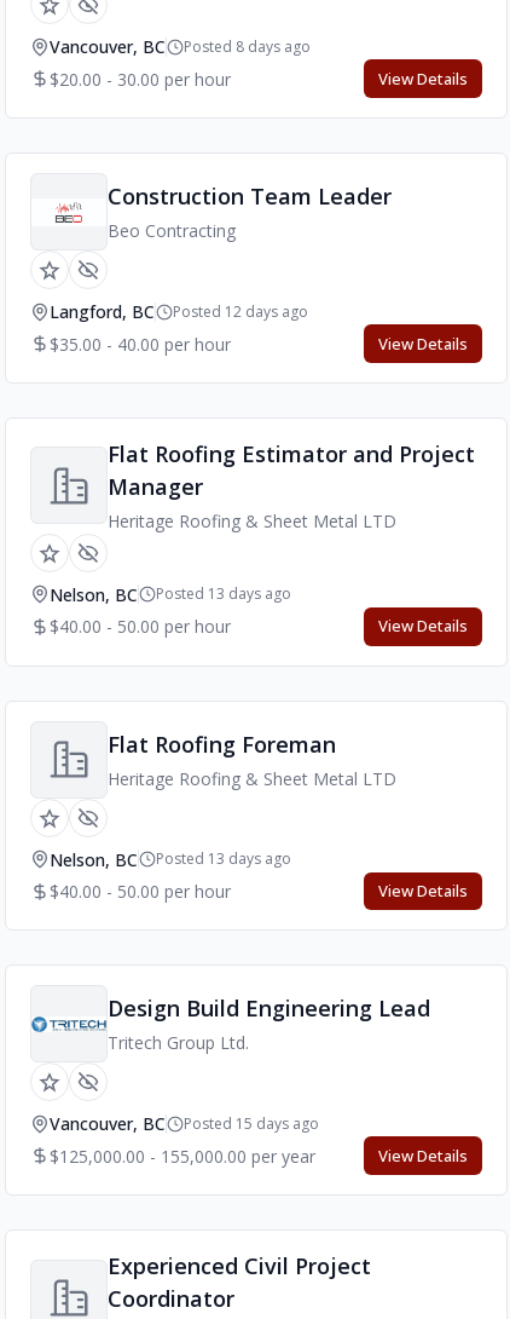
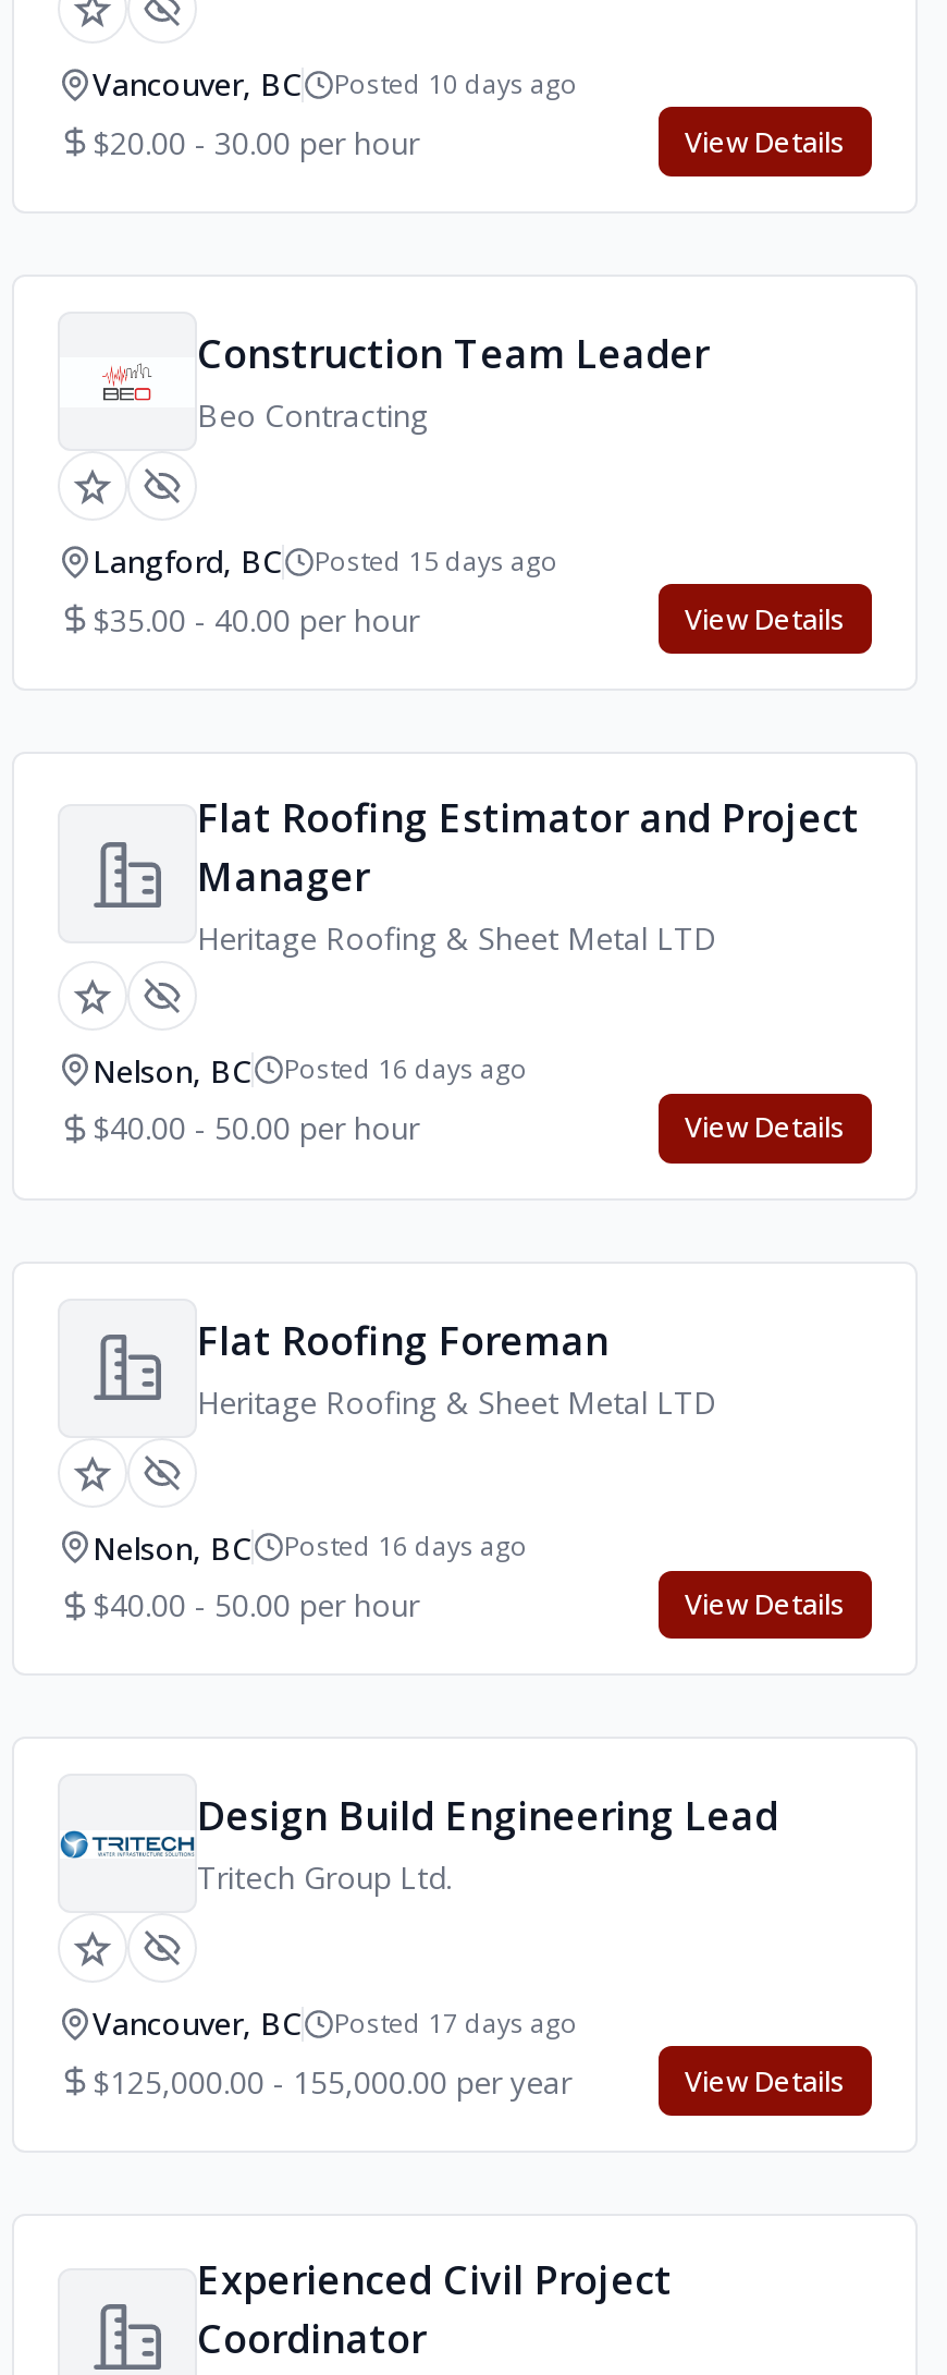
[184,36,311,57] Posted 8 days ago -> [334,65,578,102] Posted 10 days ago
[173,301,308,321] Posted 12 days ago -> none
[156,584,291,604] Posted 13 days ago -> [284,1051,528,1088] Posted 16 days ago
[156,849,291,869] Posted 13 days ago -> [284,1528,528,1565] Posted 16 days ago
moved [184,1113,319,1134] -> [315,542,558,579]: Posted 15 days ago
none -> [334,2005,578,2042] Posted 17 days ago

